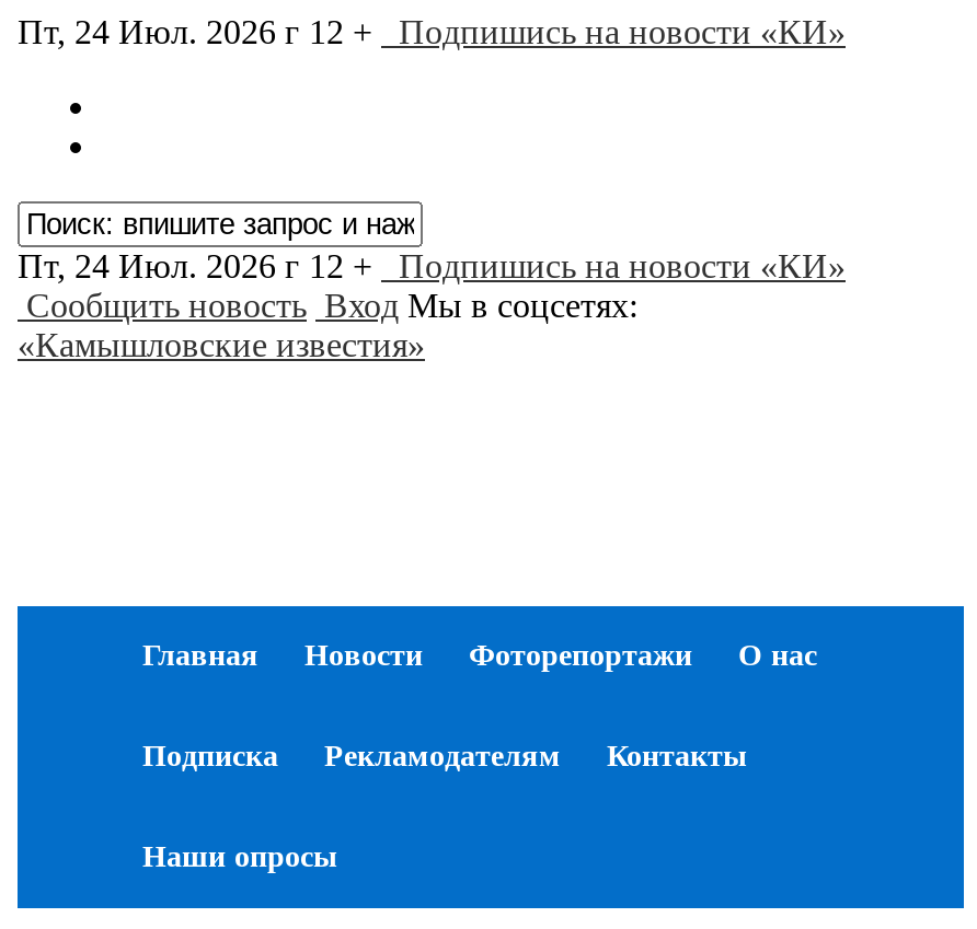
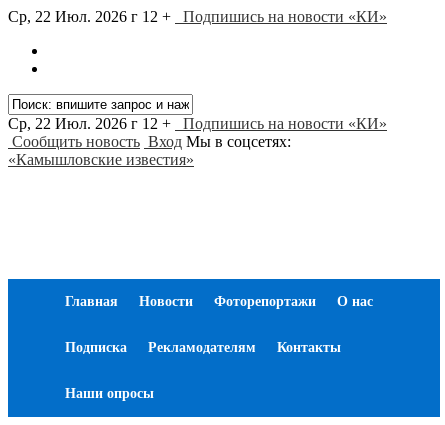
[18,13,846,50] Пт, 24 Июл. 2026 г 12 + Подпишись на новости «КИ» -> [8,8,387,25] Ср, 22 Июл. 2026 г 12 + Подпишись на новости «КИ»
[18,247,846,284] Пт, 24 Июл. 2026 г 12 + Подпишись на новости «КИ» -> [8,115,387,132] Ср, 22 Июл. 2026 г 12 + Подпишись на новости «КИ»

